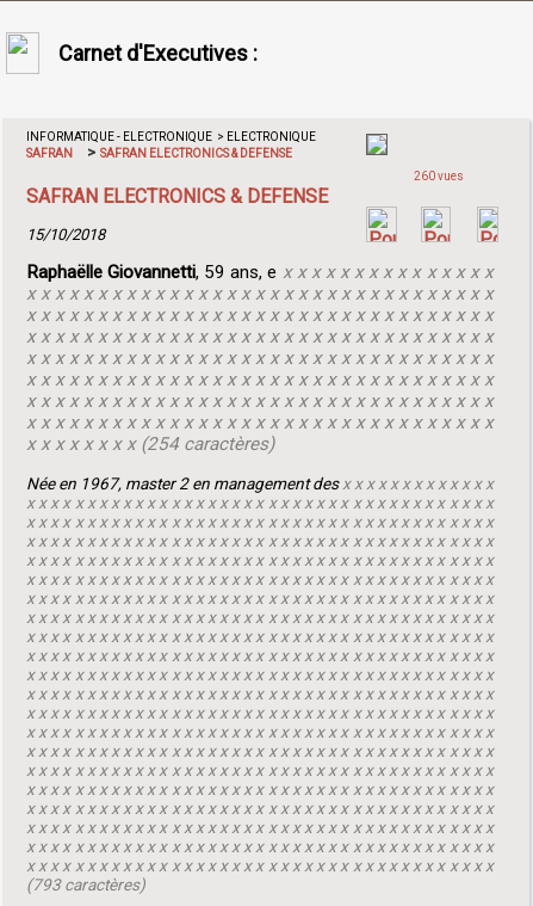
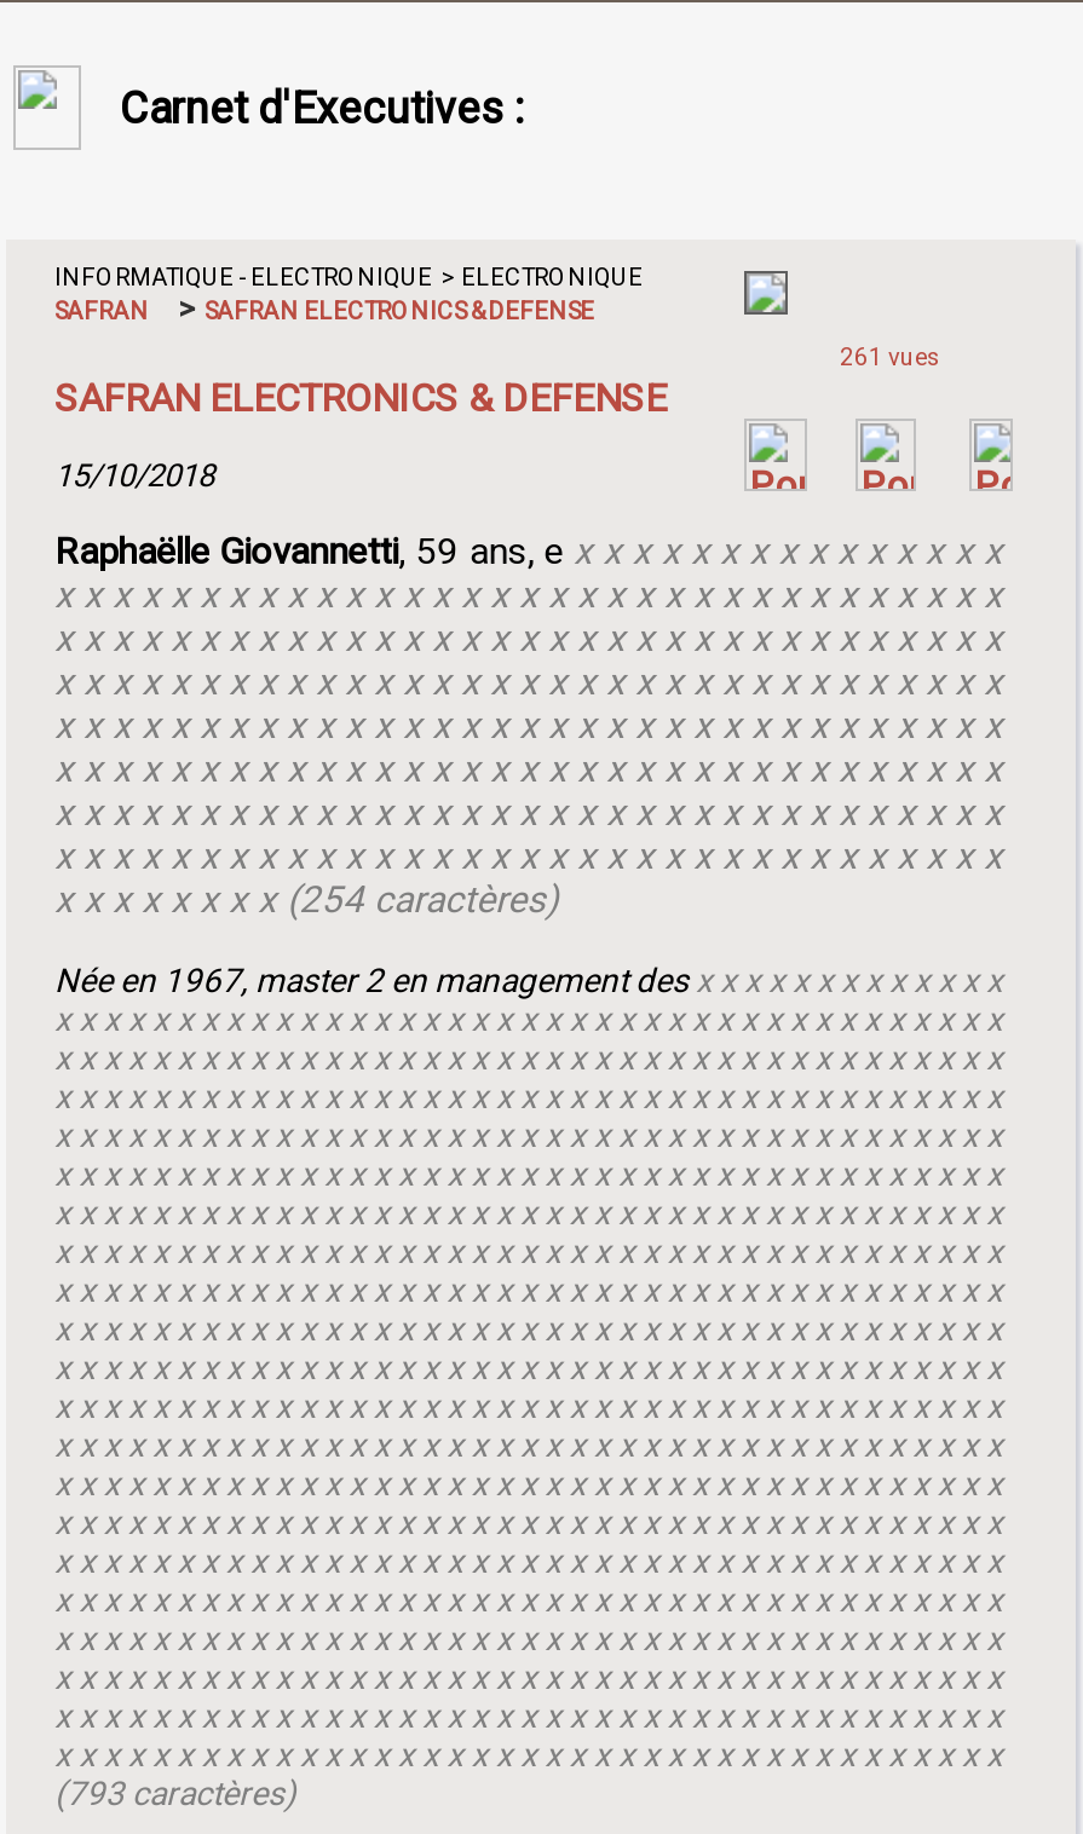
[413,170,463,183] 260 vues -> [840,344,941,370] 261 vues

